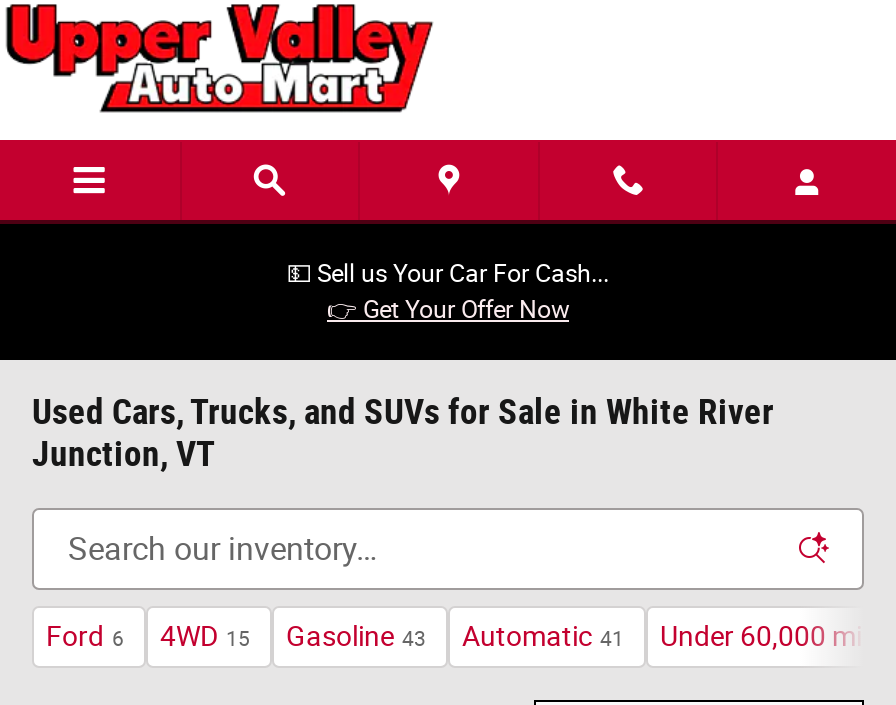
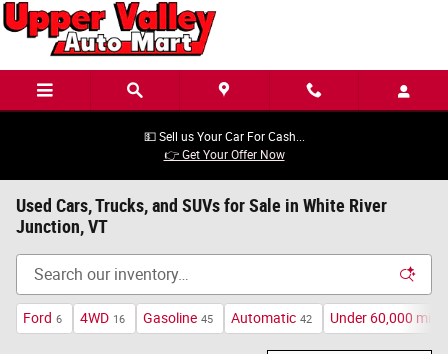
[160,620,250,652] 4WD 15 -> [80,310,125,326] 4WD 16
[286,620,426,652] Gasoline 43 -> [143,310,213,326] Gasoline 45
[462,620,624,652] Automatic 41 -> [231,310,312,326] Automatic 42

